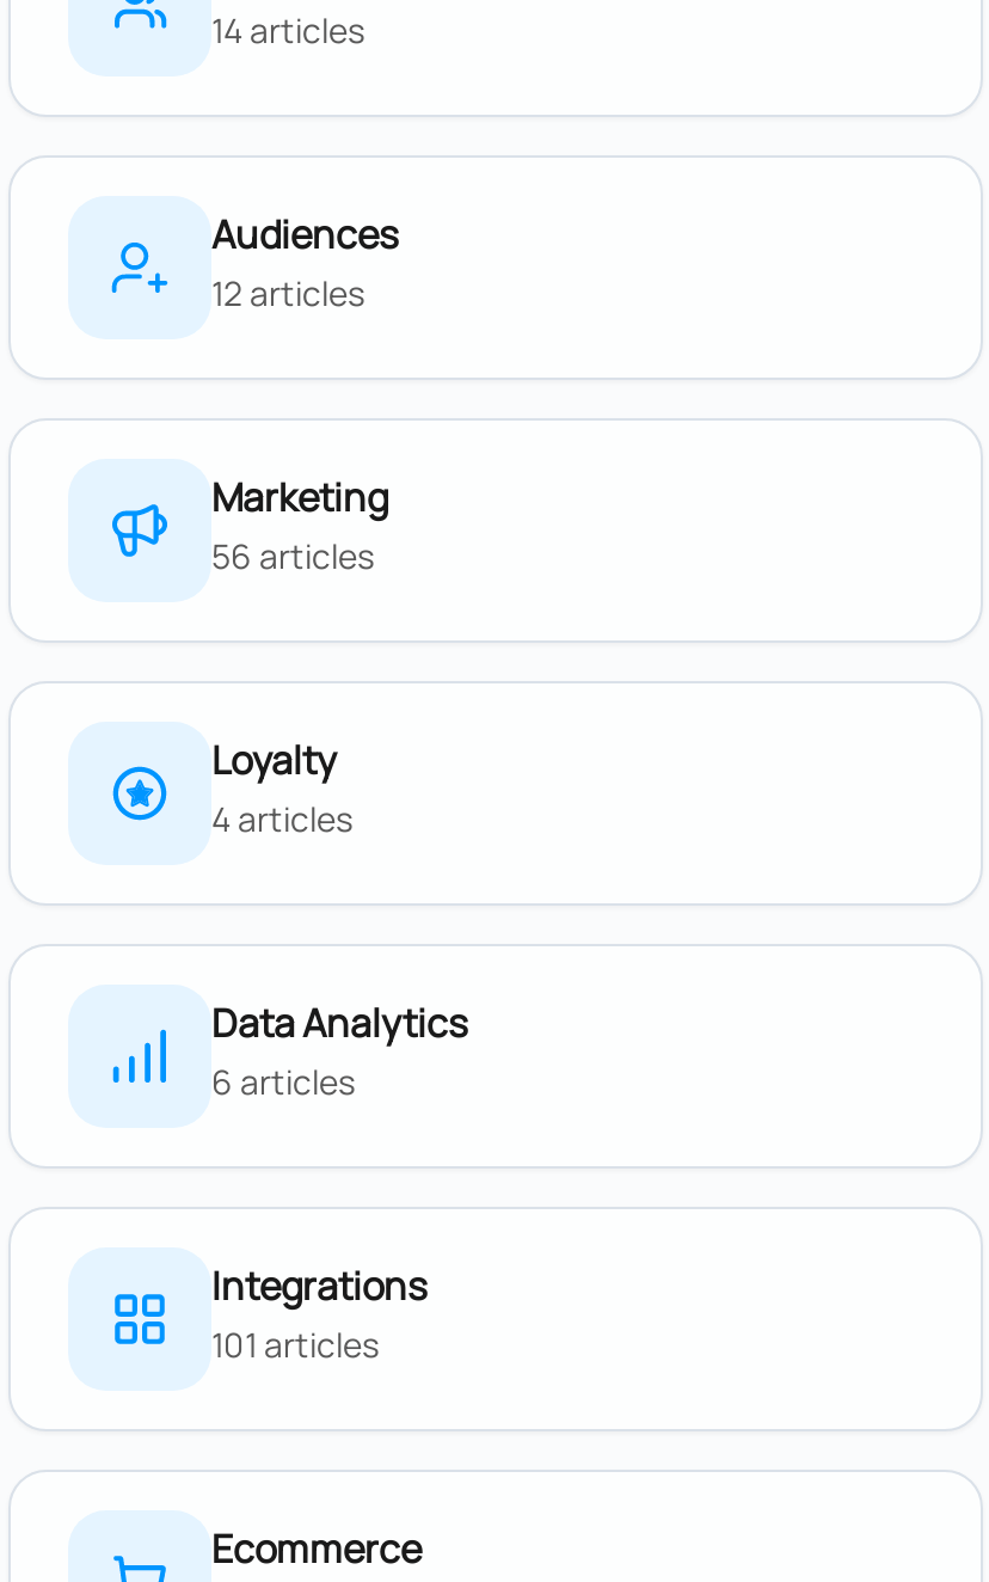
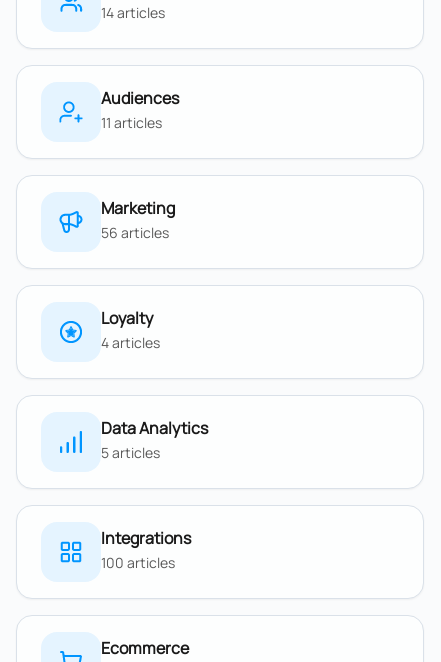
[211,270,364,315] 12 articles -> [101,113,162,132] 11 articles
[211,1059,355,1104] 6 articles -> [101,443,160,462] 5 articles
[211,1322,379,1367] 101 articles -> [101,553,175,572] 100 articles

